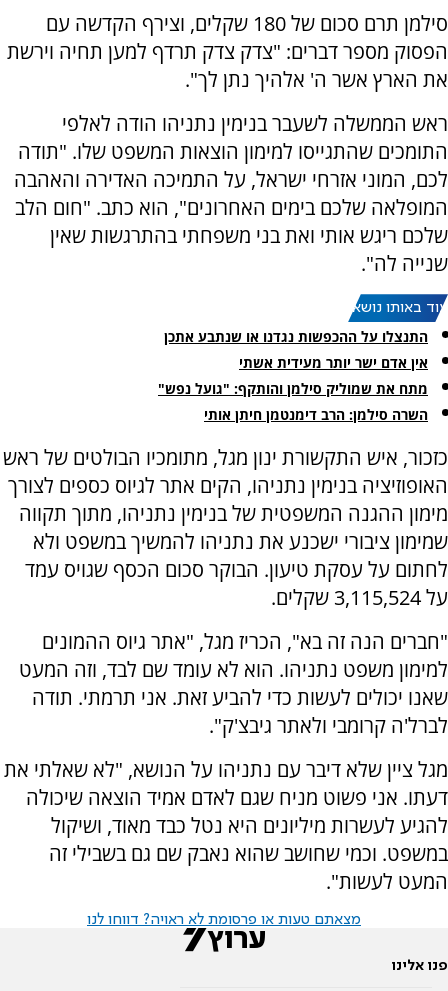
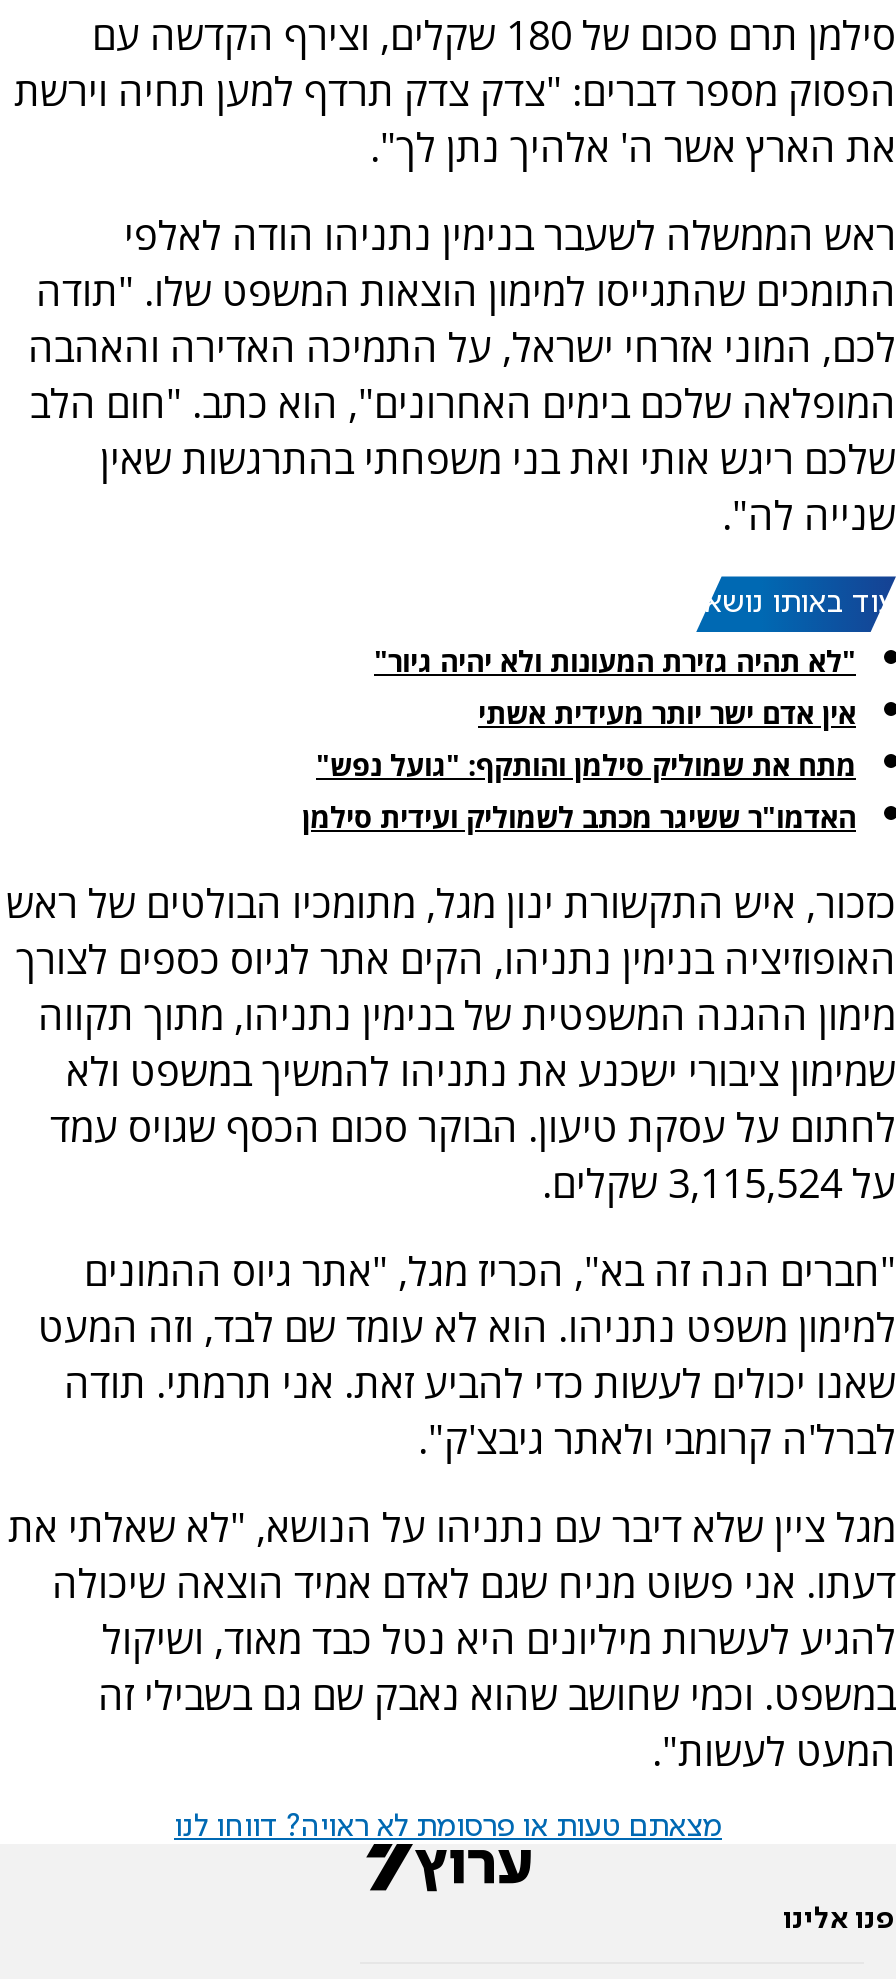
[164,327,428,346] התנצלו על ההכפשות נגדנו או שנתבע אתכן -> [374,643,856,681] "לא תהיה גזירת המעונות ולא יהיה גיור"
[204,405,428,424] השרה סילמן: הרב דימנטמן חיתן אותי -> [302,797,856,835] האדמו"ר ששיגר מכתב לשמוליק ועידית סילמן

